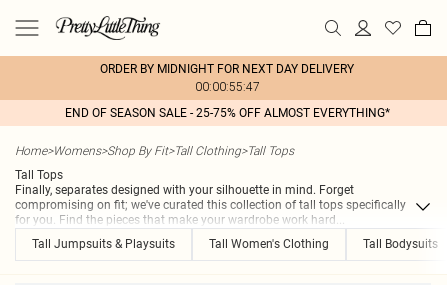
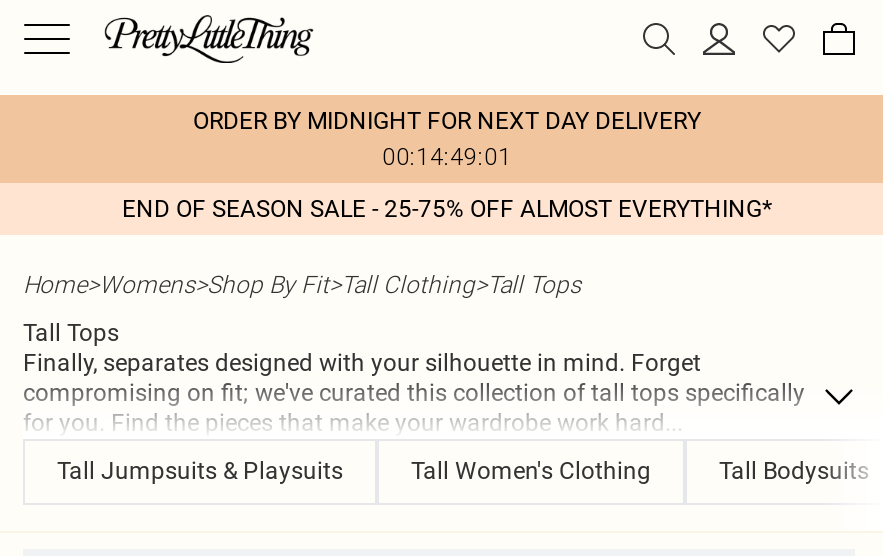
[194,79,259,94] 00:00:55:47 -> [382,141,512,171] 00:14:49:01

